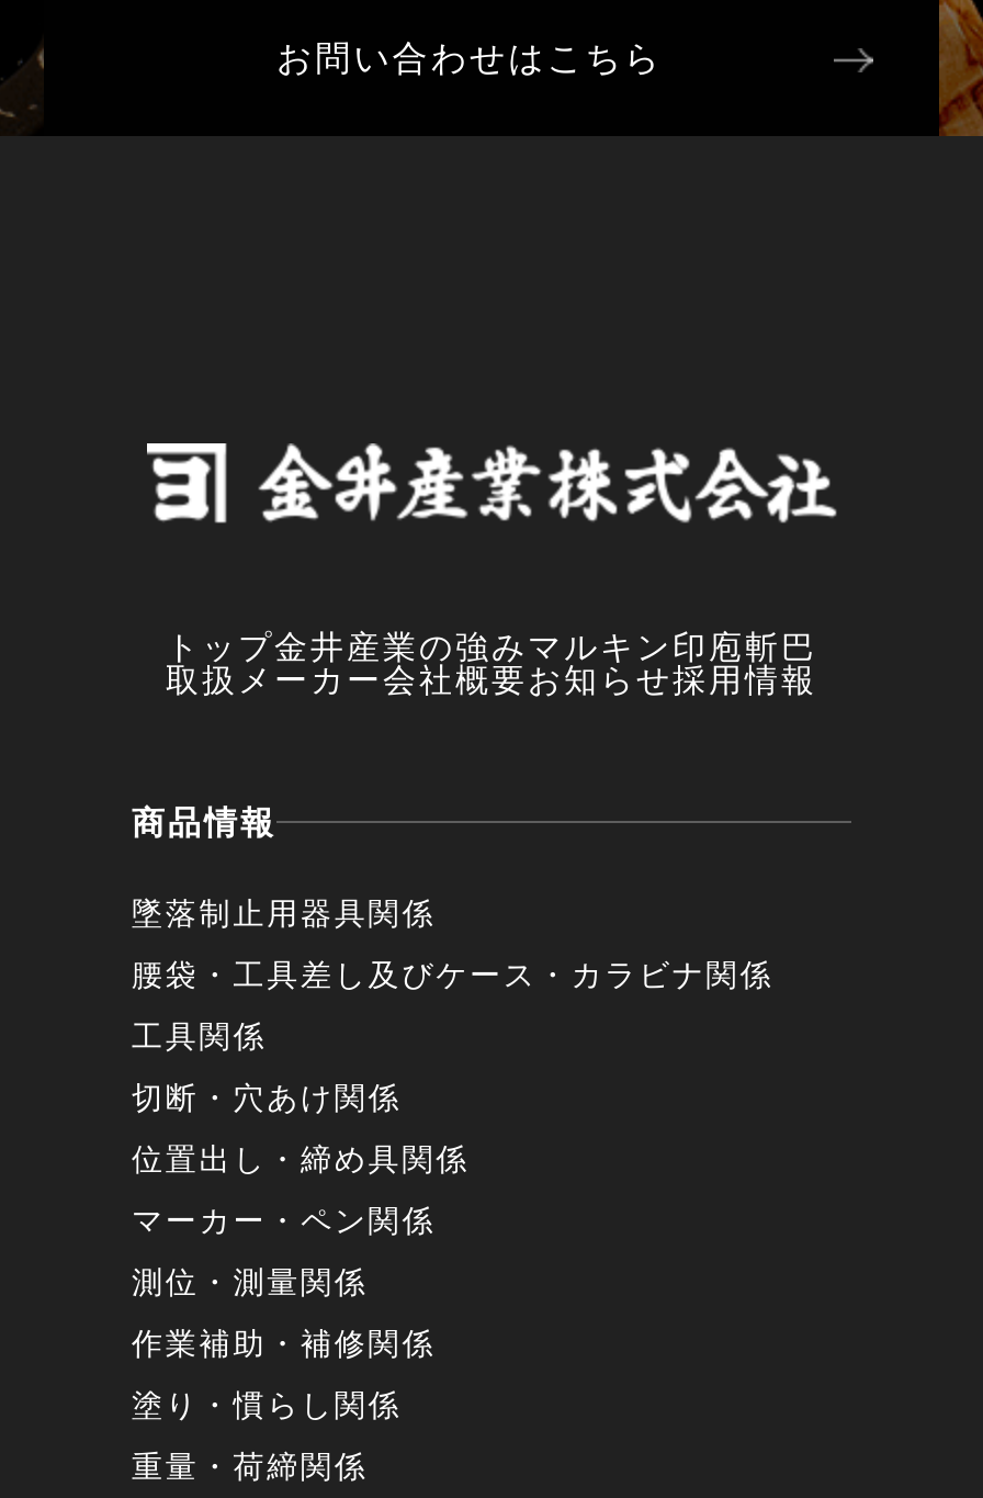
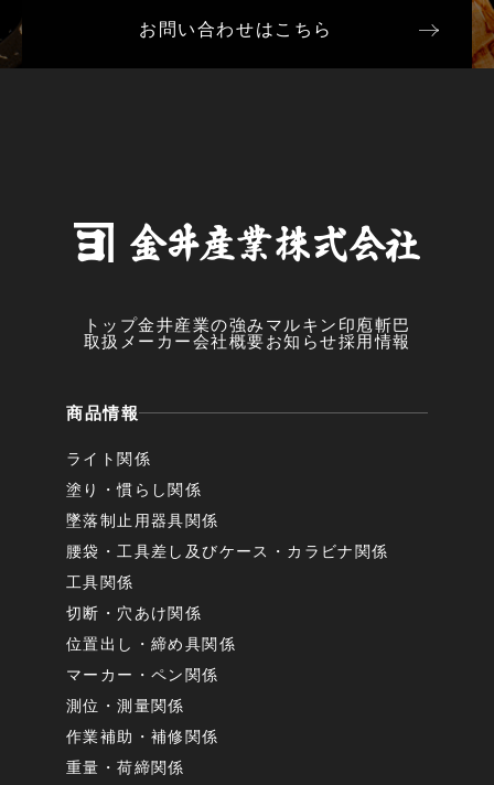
none -> [66,450,151,468] ライト関係
moved [132,896,774,1361] -> [66,512,389,746]: 墜落制止用器具関係 | 腰袋・工具差し及びケース・カラビナ関係 | 工具関係 | 切断・穴あけ関係 | 位置出し・締め具関係 | マーカー・ペン関係 | 測位・測量関係 | 作業補助・補修関係
moved [132,1388,402,1423] -> [66,481,202,499]: 塗り・慣らし関係

